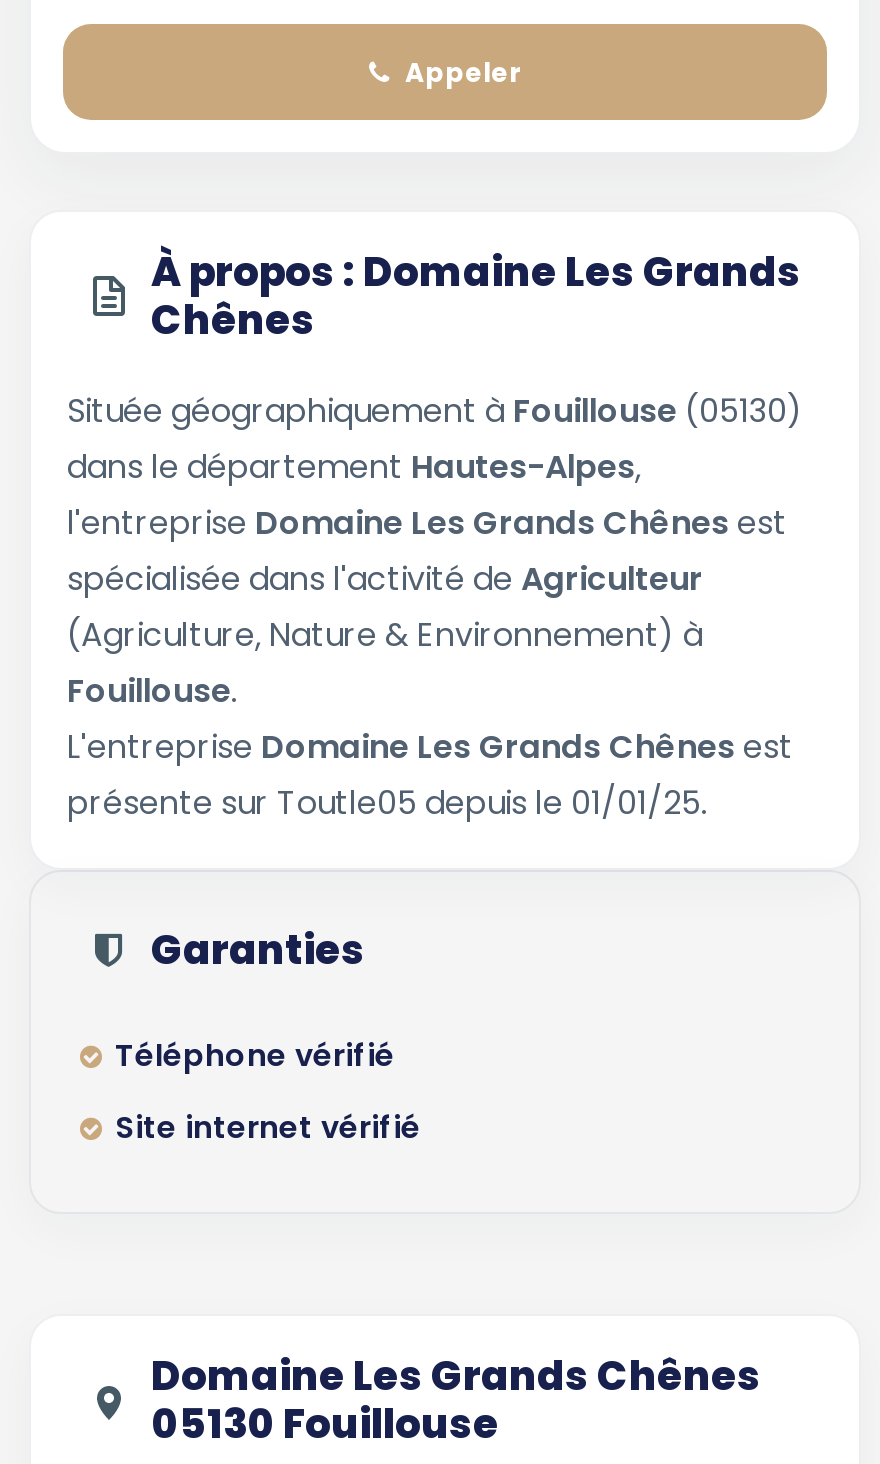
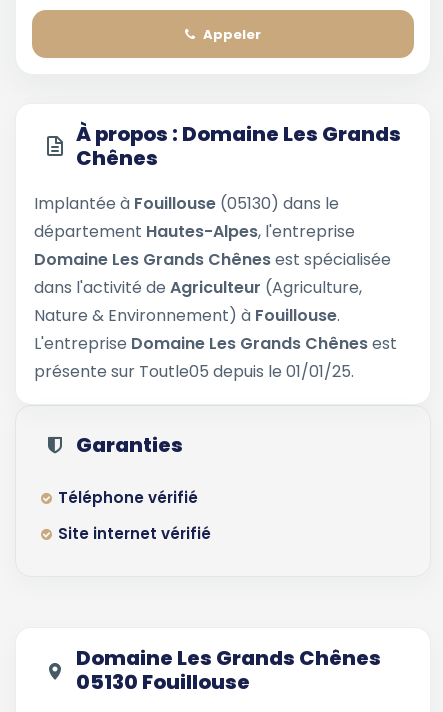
[67,388,803,714] Située géographiquement à Fouillouse (05130) | dans le département Hautes-Alpes, | l'entreprise Domaine Les Grands Chênes est | spécialisée dans l'activité de Agriculteur | (Agriculture, Nature & Environnement) à | Fouillouse. -> [34,192,391,327] Implantée à Fouillouse (05130) dans le | département Hautes-Alpes, l'entreprise | Domaine Les Grands Chênes est spécialisée | dans l'activité de Agriculteur (Agriculture, | Nature & Environnement) à Fouillouse.

